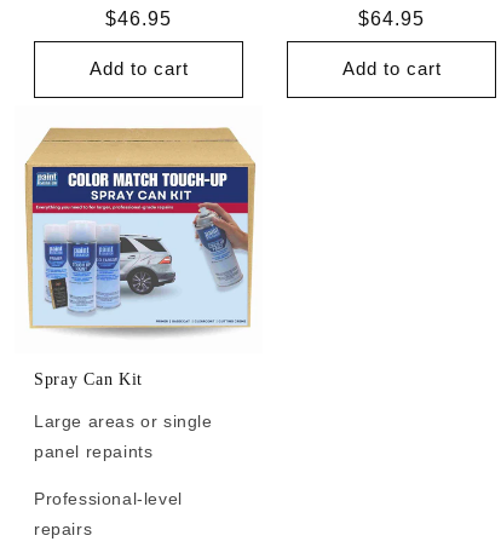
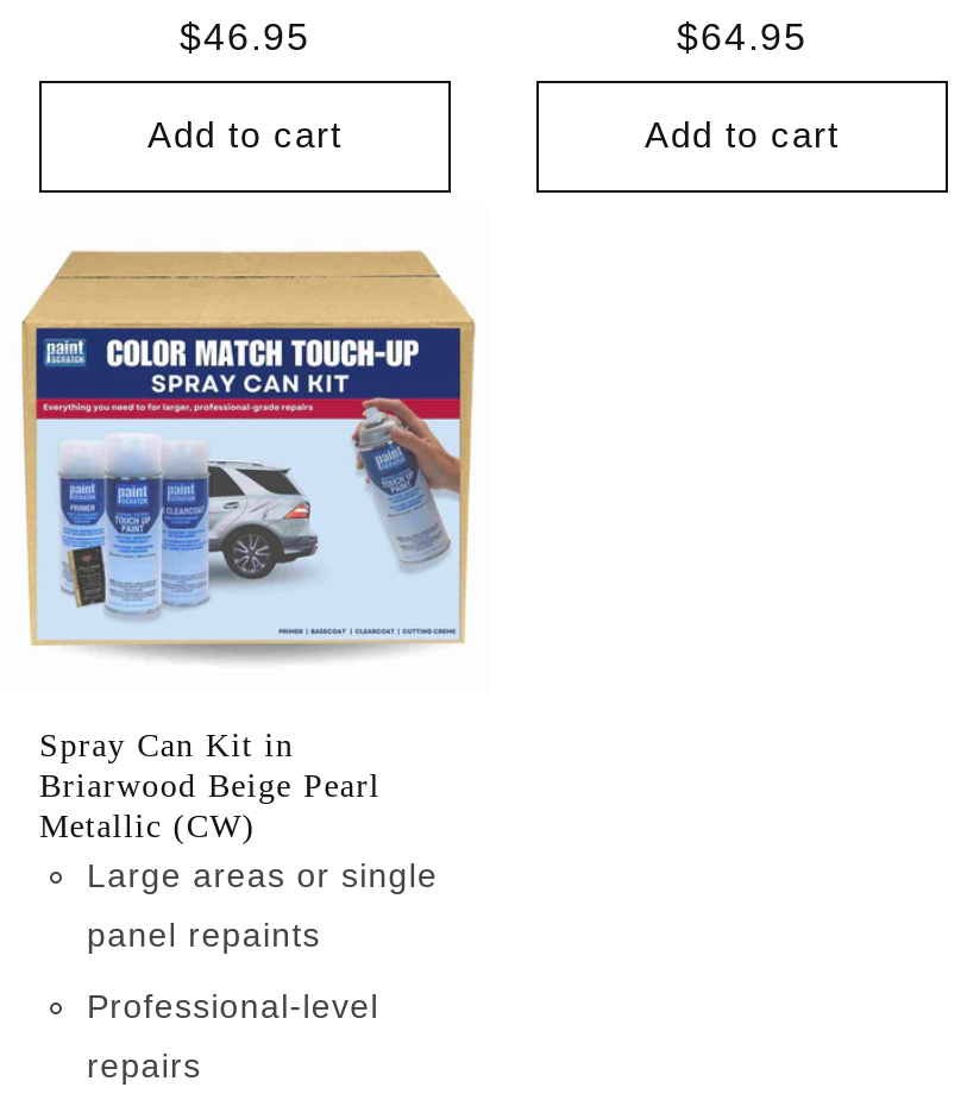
[34,370,143,388] Spray Can Kit -> [39,727,381,843] Spray Can Kit in | Briarwood Beige Pearl | Metallic (CW)

